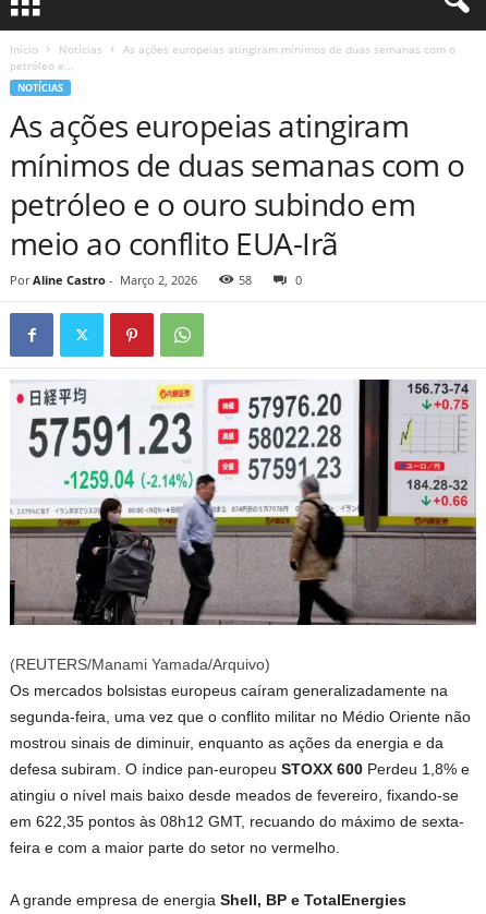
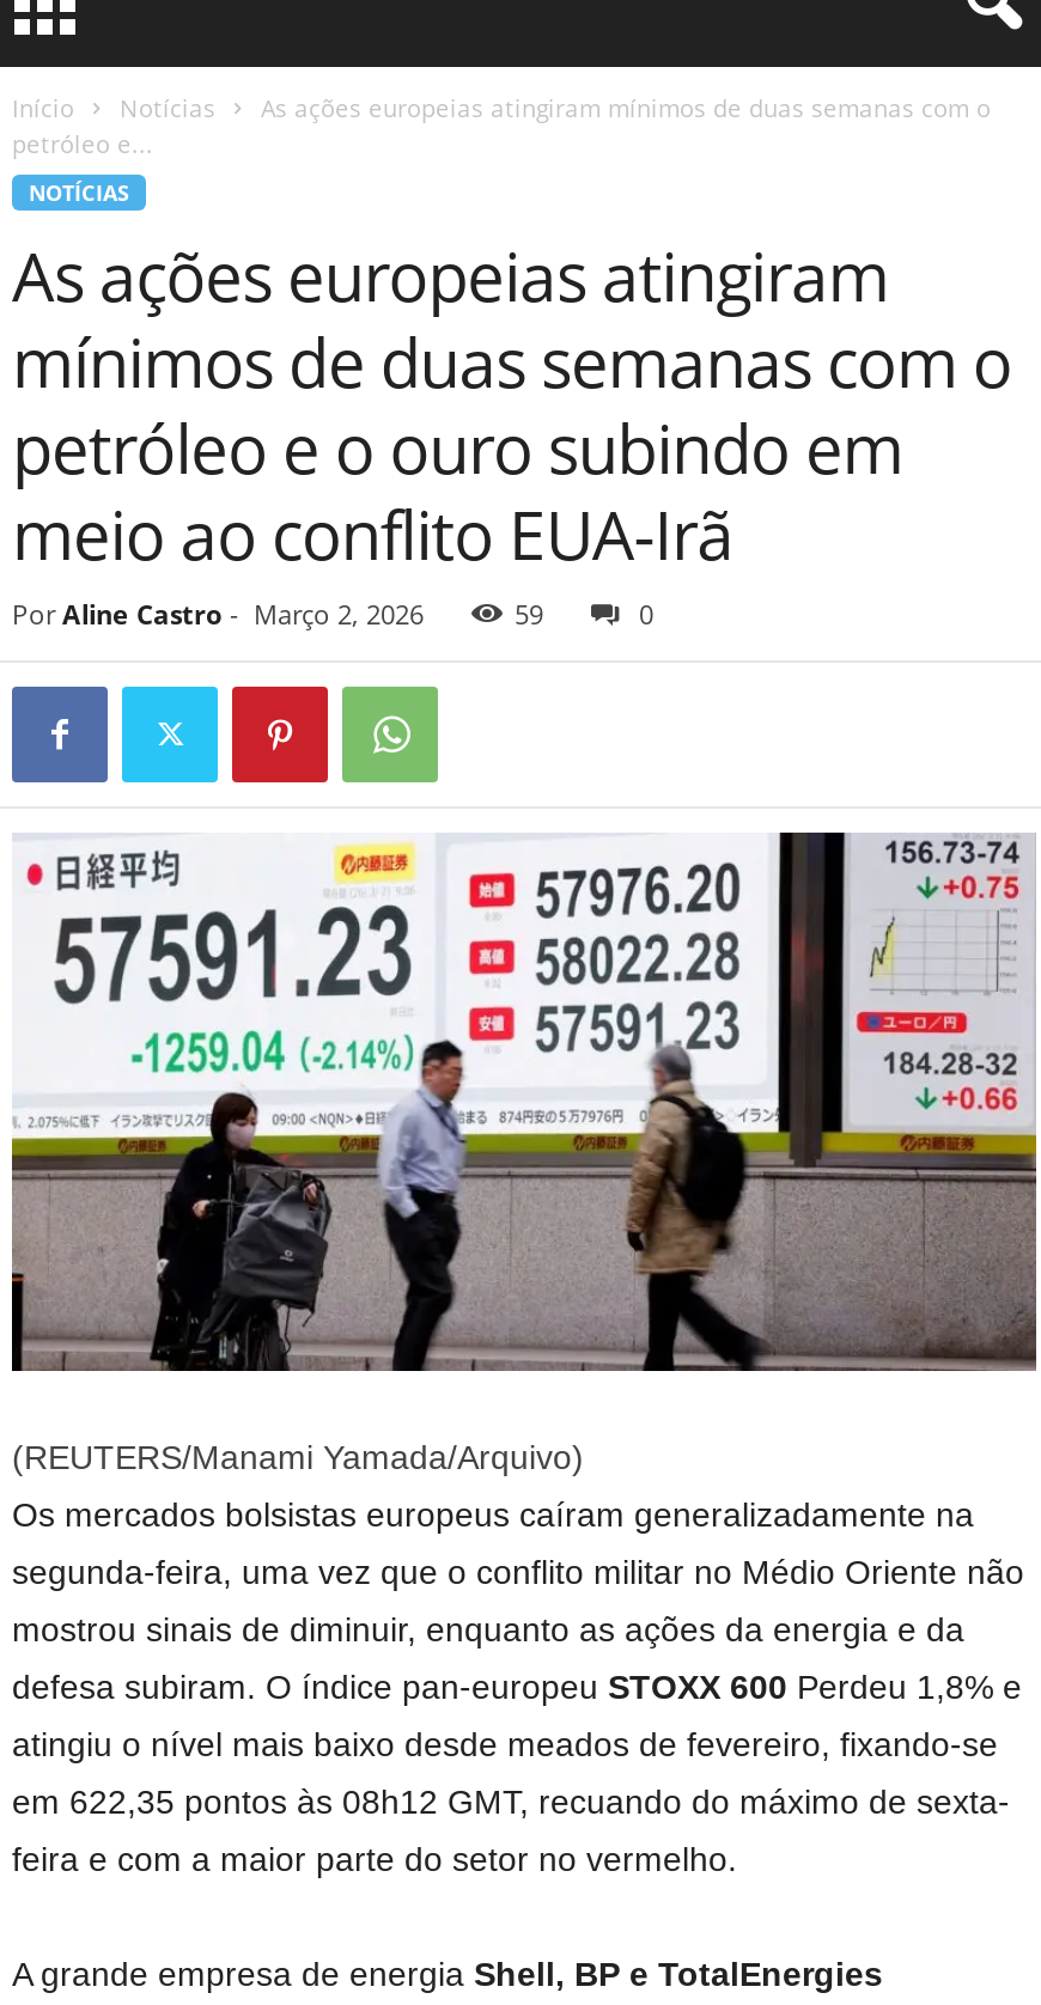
[239,272,252,288] 58 -> [515,596,543,632] 59

